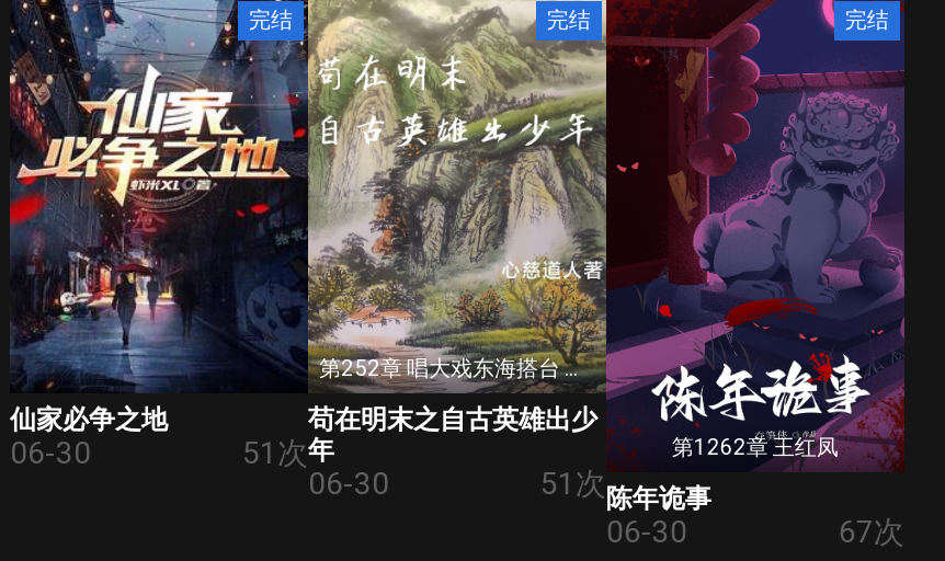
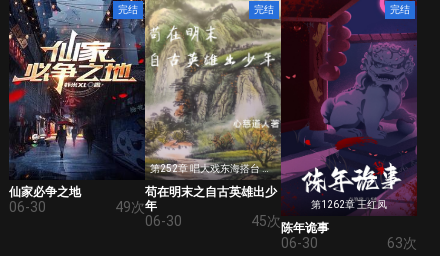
[242,436,334,471] 51次 年 -> [115,199,157,215] 49次 年
[540,467,711,514] 51次 陈年诡事 -> [251,213,329,234] 45次 陈年诡事
[838,514,904,549] 67次 -> [387,234,417,250] 63次

